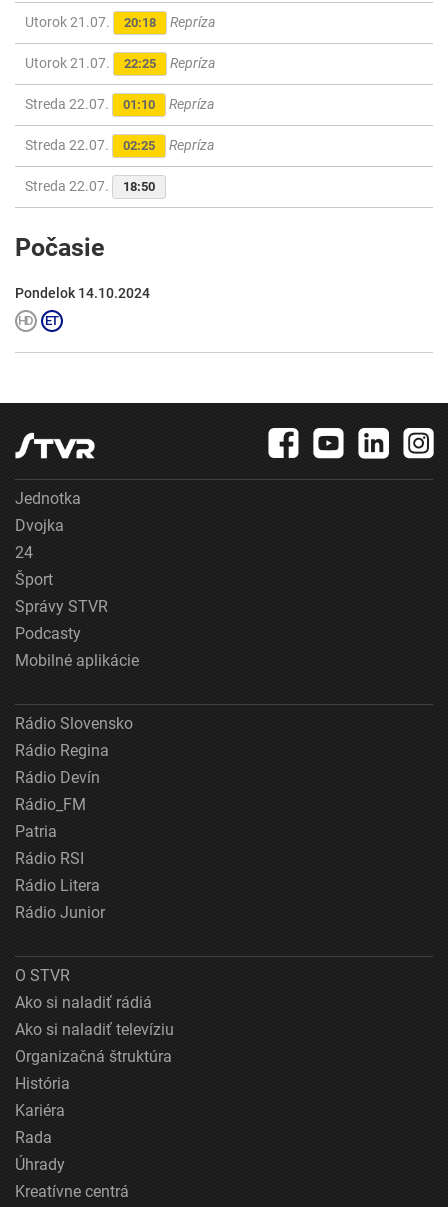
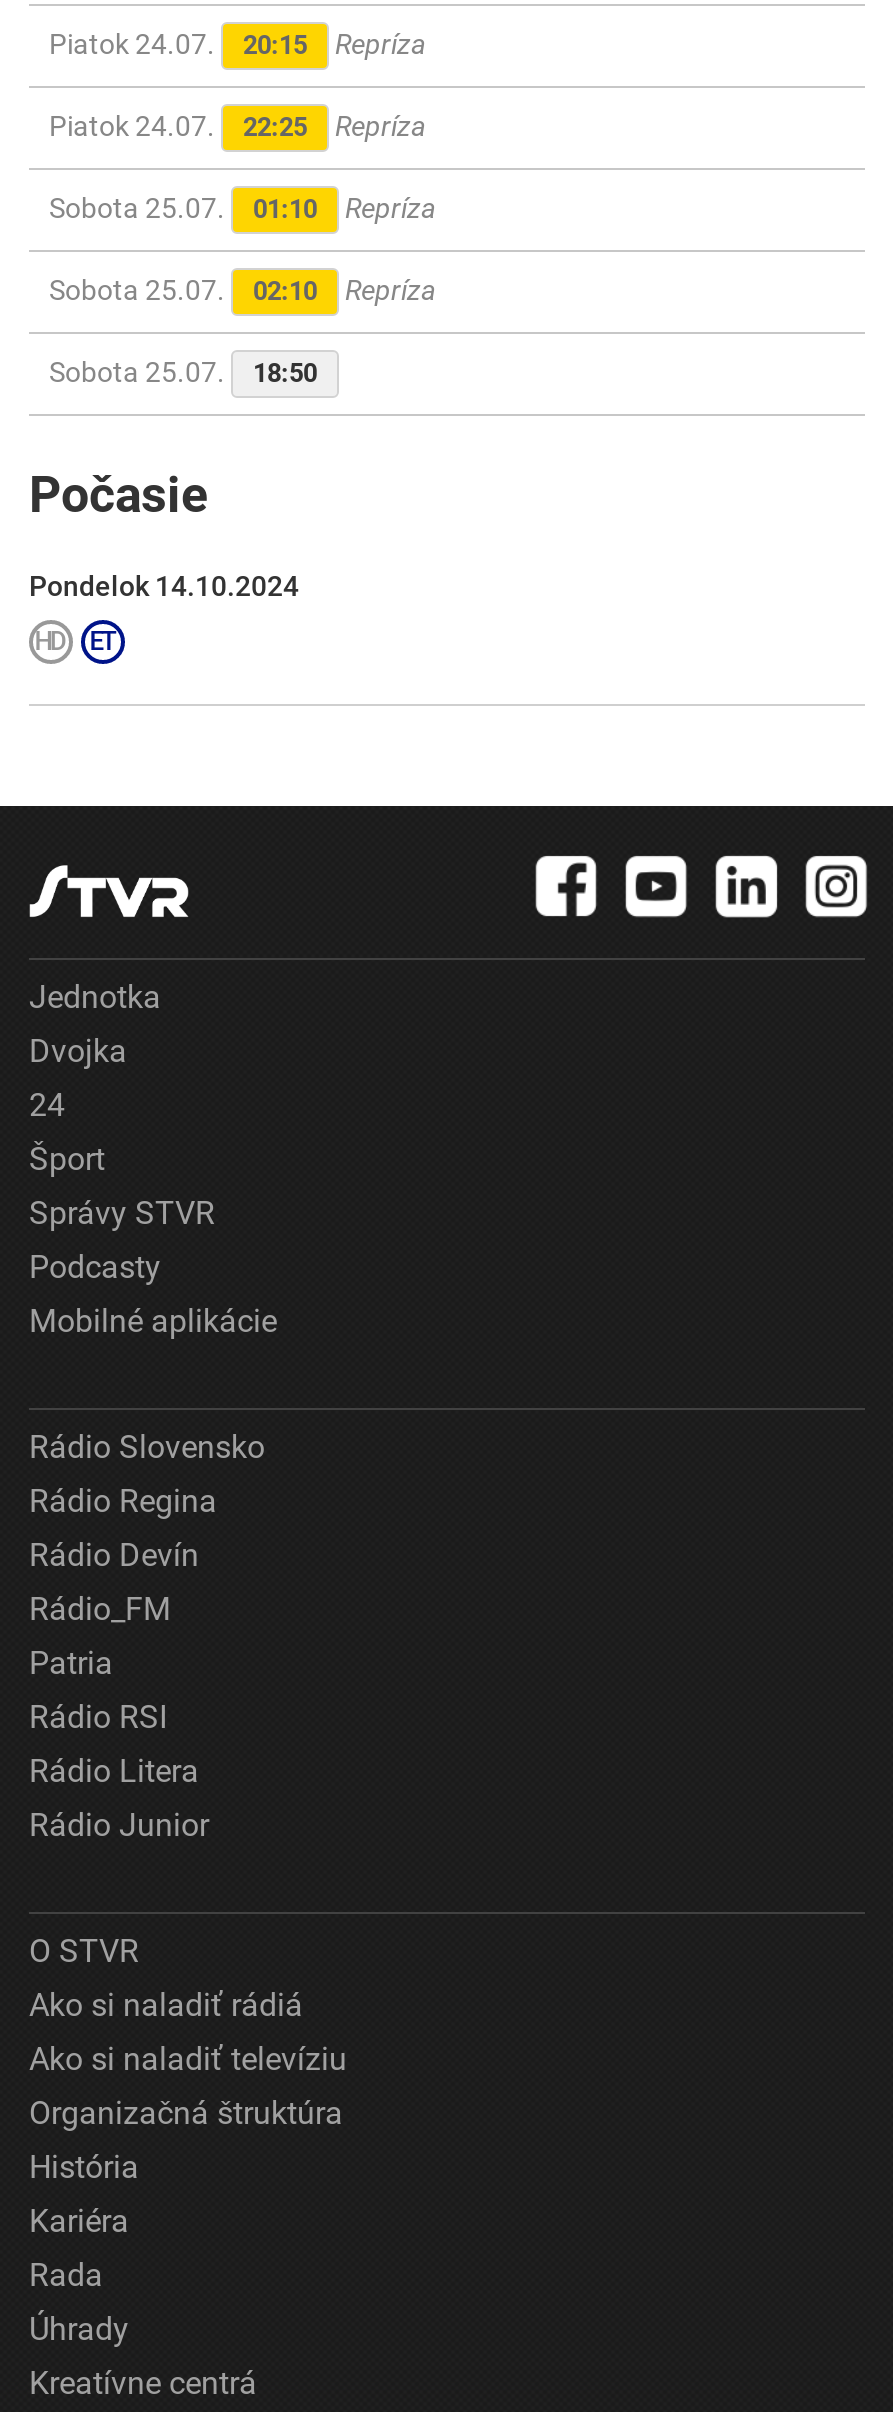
[25,14,156,30] Utorok 21.07. | 20:18 -> [49,29,307,61] Piatok 24.07. | 20:15
[25,55,215,71] Utorok 21.07. 22:25 Repríza -> [49,111,425,143] Piatok 24.07. 22:25 Repríza
[25,96,214,112] Streda 22.07. 01:10 Repríza -> [49,193,435,225] Sobota 25.07. 01:10 Repríza
[25,137,155,153] Streda 22.07. | 02:25 -> [49,275,317,307] Sobota 25.07. | 02:10
[25,178,155,194] Streda 22.07. 18:50 -> [49,357,317,389] Sobota 25.07. 18:50

